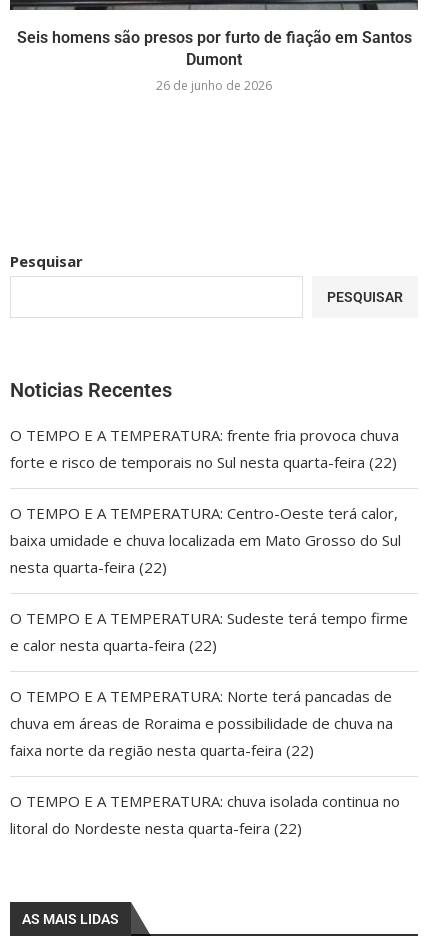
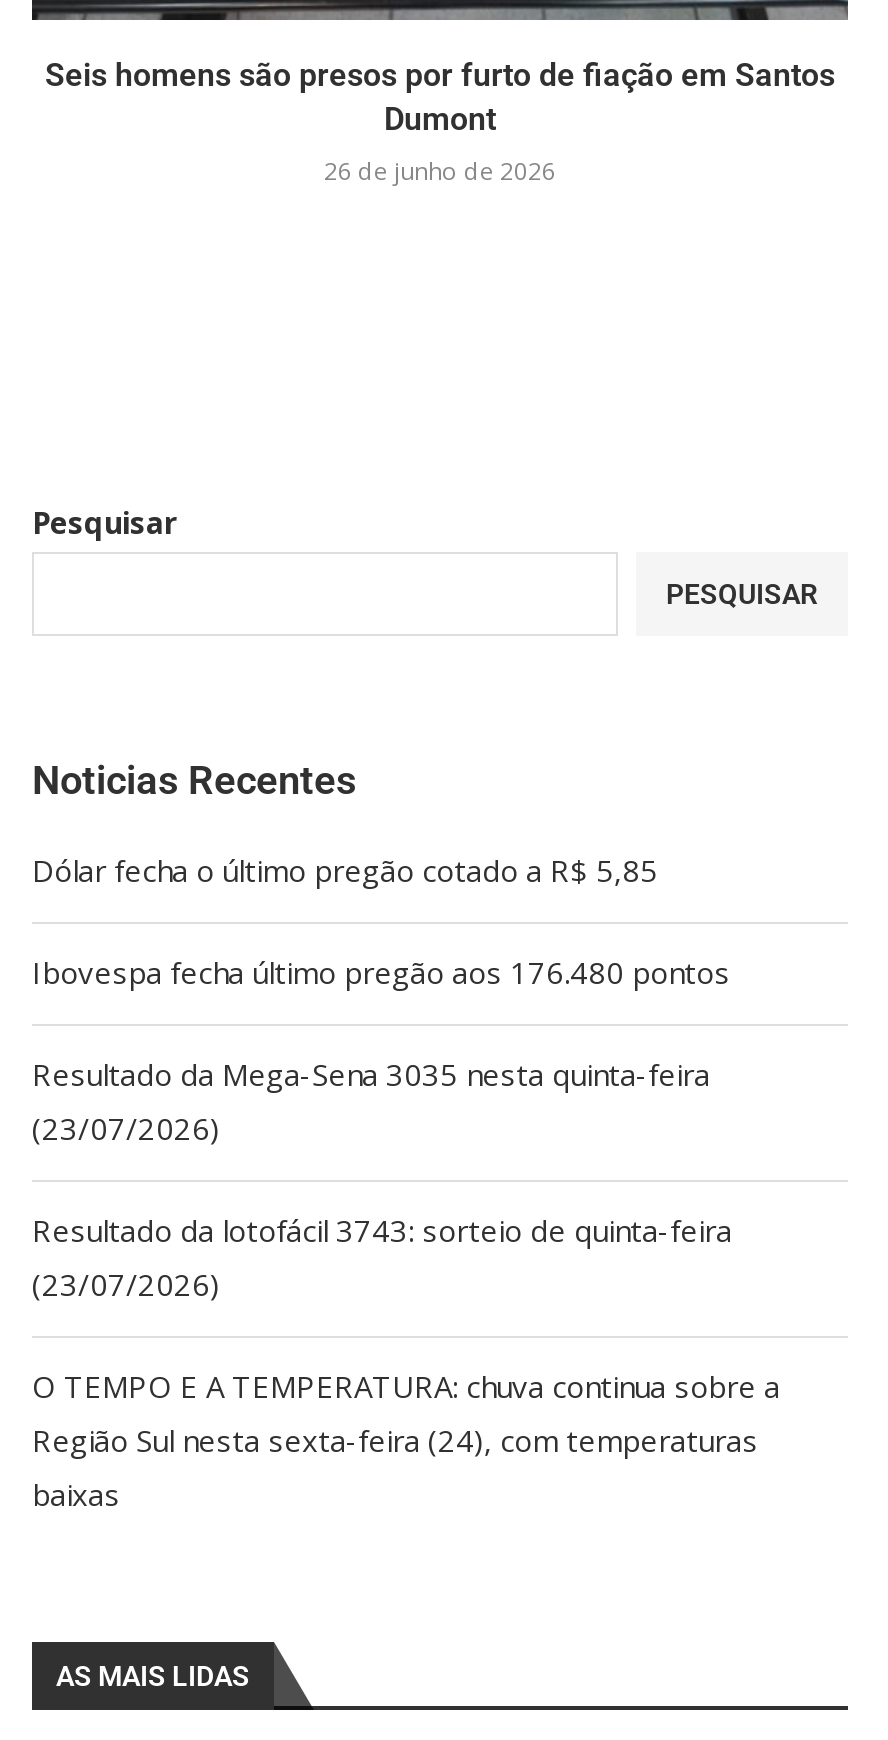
[10,425,399,472] O TEMPO E A TEMPERATURA: frente fria provoca chuva | forte e risco de temporais no Sul nesta quarta-feira (22) -> [32,851,658,891] Dólar fecha o último pregão cotado a R$ 5,85
[10,503,401,577] O TEMPO E A TEMPERATURA: Centro-Oeste terá calor, | baixa umidade e chuva localizada em Mato Grosso do Sul | nesta quarta-feira (22) -> [32,953,730,993] Ibovespa fecha último pregão aos 176.480 pontos
[10,608,408,655] O TEMPO E A TEMPERATURA: Sudeste terá tempo firme | e calor nesta quarta-feira (22) -> [32,1055,710,1149] Resultado da Mega-Sena 3035 nesta quinta-feira | (23/07/2026)
[10,686,393,760] O TEMPO E A TEMPERATURA: Norte terá pancadas de | chuva em áreas de Roraima e possibilidade de chuva na | faixa norte da região nesta quarta-feira (22) -> [32,1211,732,1305] Resultado da lotofácil 3743: sorteio de quinta-feira | (23/07/2026)
[10,791,400,838] O TEMPO E A TEMPERATURA: chuva isolada continua no | litoral do Nordeste nesta quarta-feira (22) -> [32,1367,780,1515] O TEMPO E A TEMPERATURA: chuva continua sobre a | Região Sul nesta sexta-feira (24), com temperaturas | baixas

